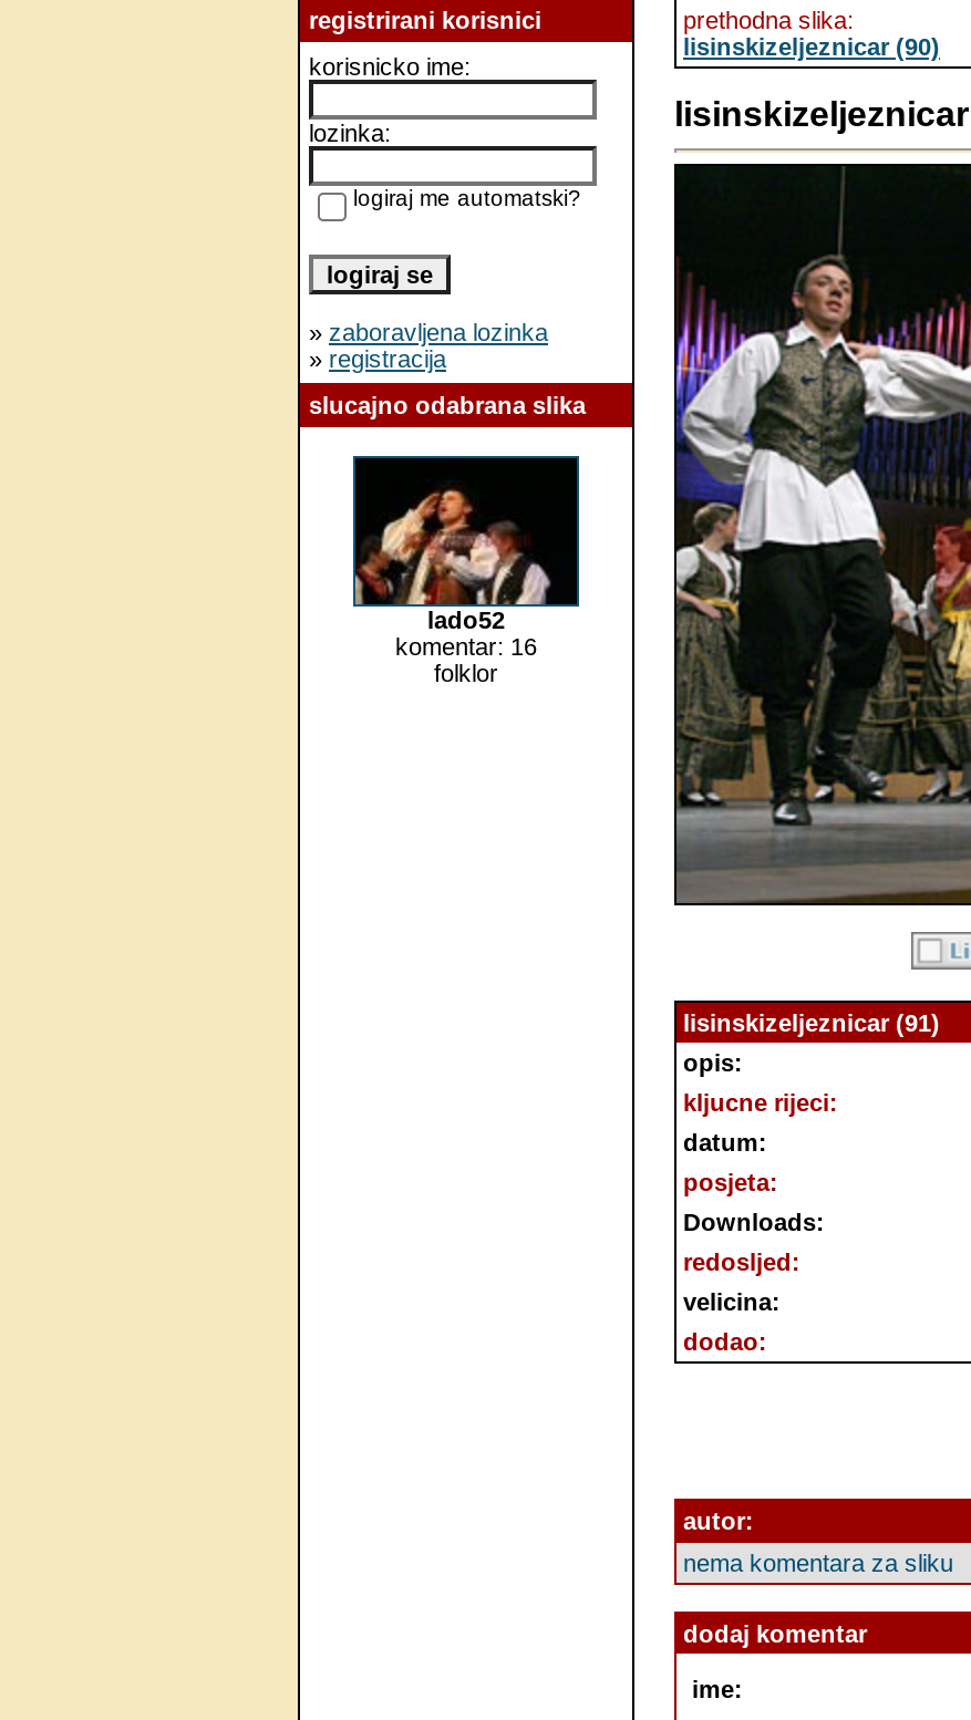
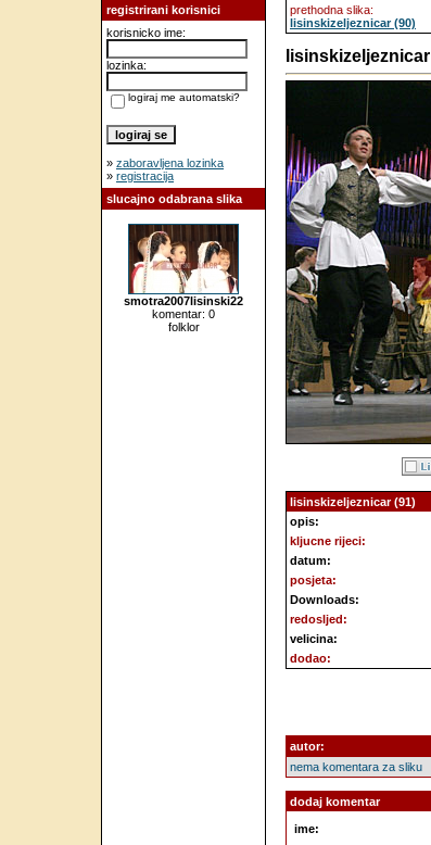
[353,458,577,660] [image] | lado52 | komentar: 16 -> [124,225,243,320] [image] | smotra2007lisinski22 | komentar: 0

